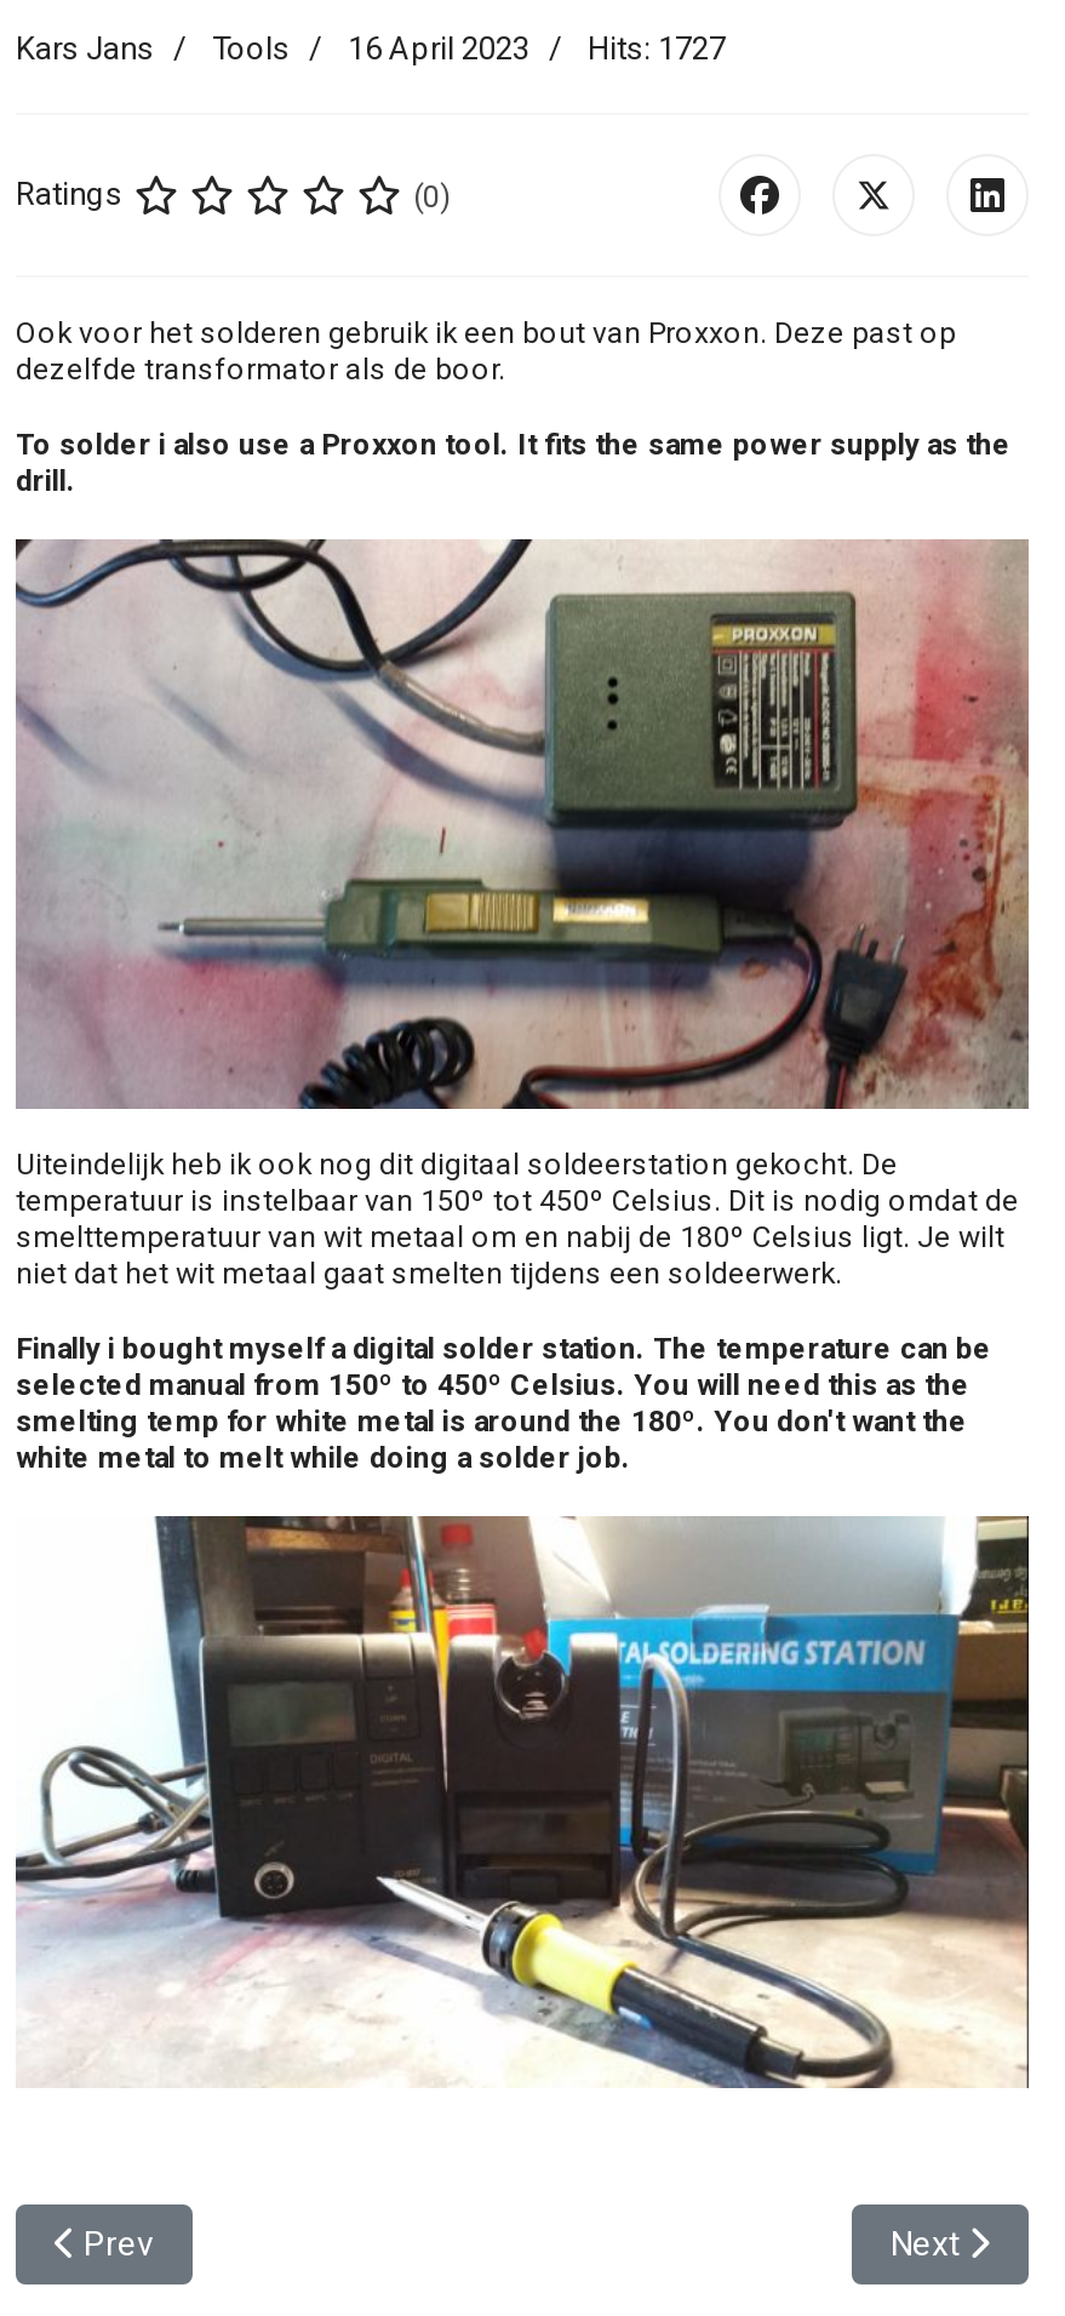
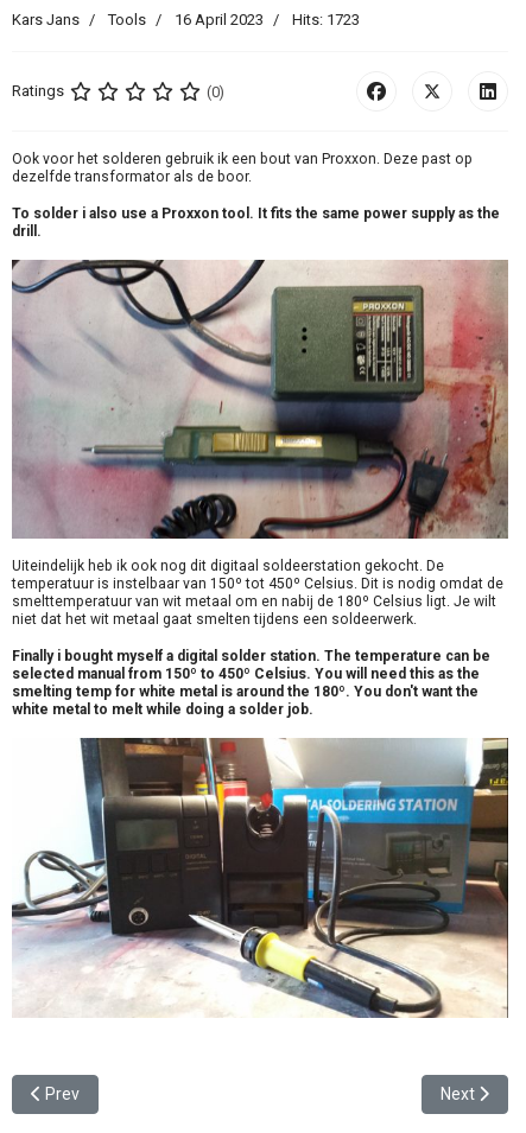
[16,30,726,67] Kars Jans Tools 16 April 2023 Hits: 1727 -> [12,11,360,28] Kars Jans Tools 16 April 2023 Hits: 1723

